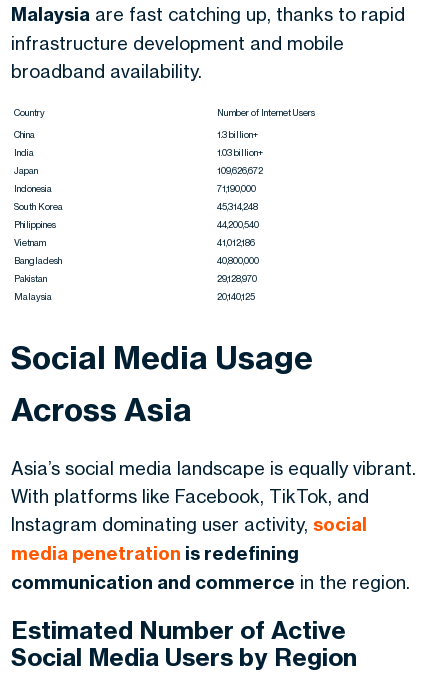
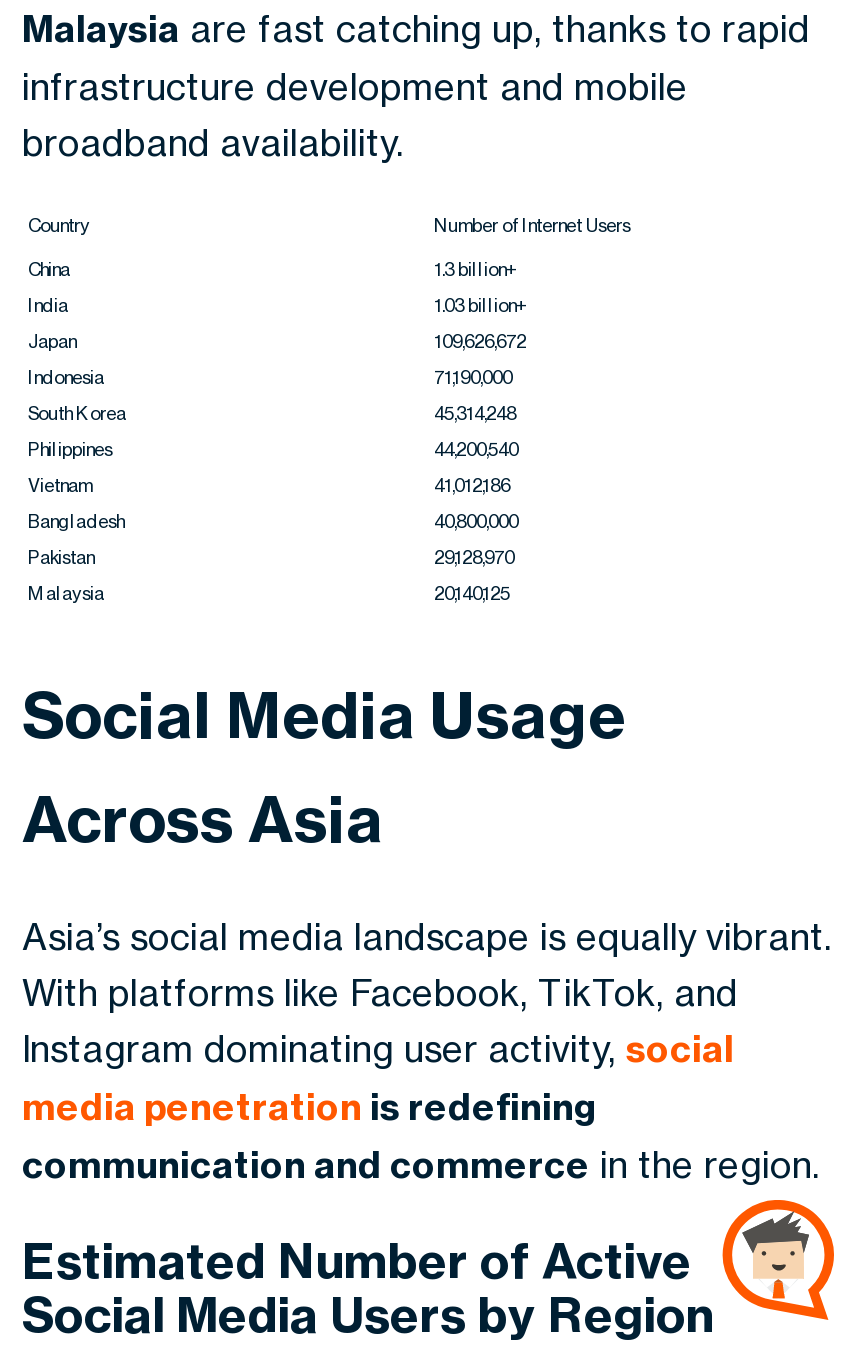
none -> [720,1198,836,1322] [image]

